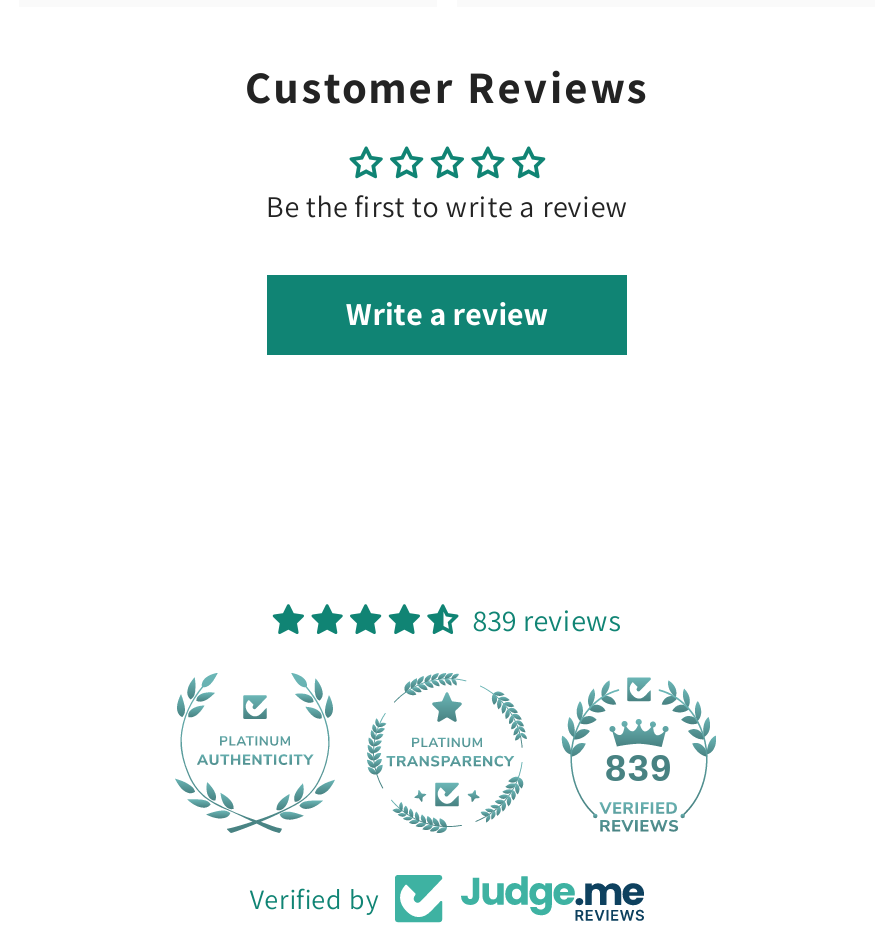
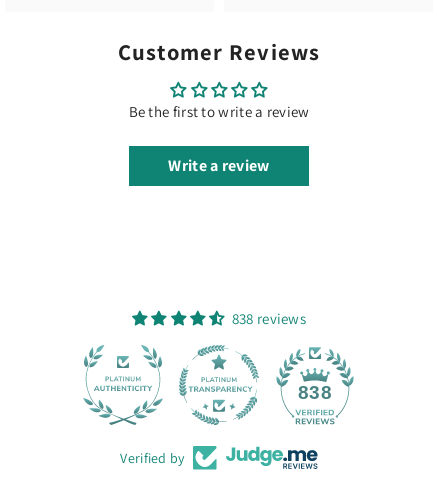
[473,601,621,639] 839 reviews -> [232,309,306,328] 838 reviews
[605,747,673,789] 839 -> [298,382,332,403] 838

